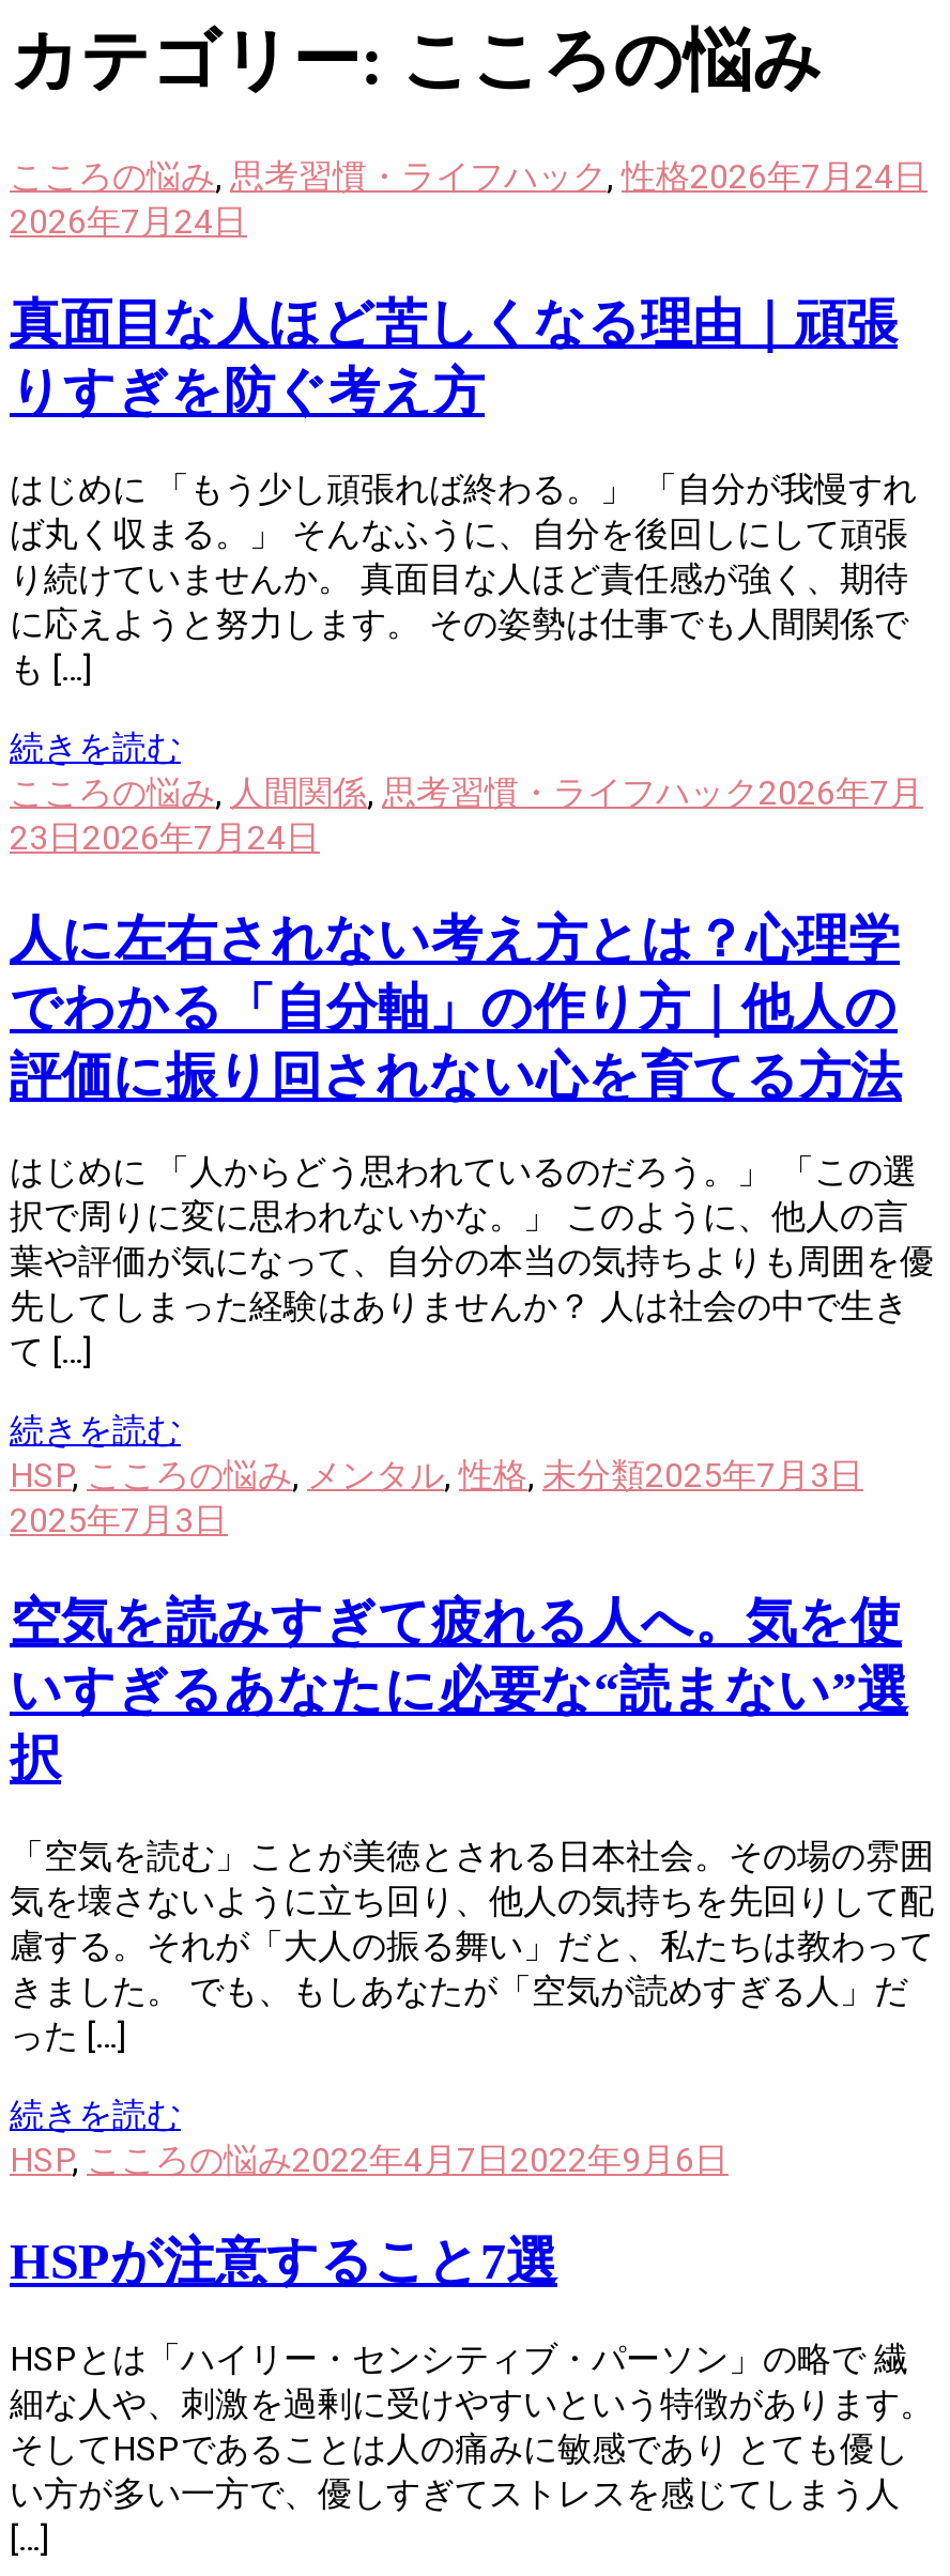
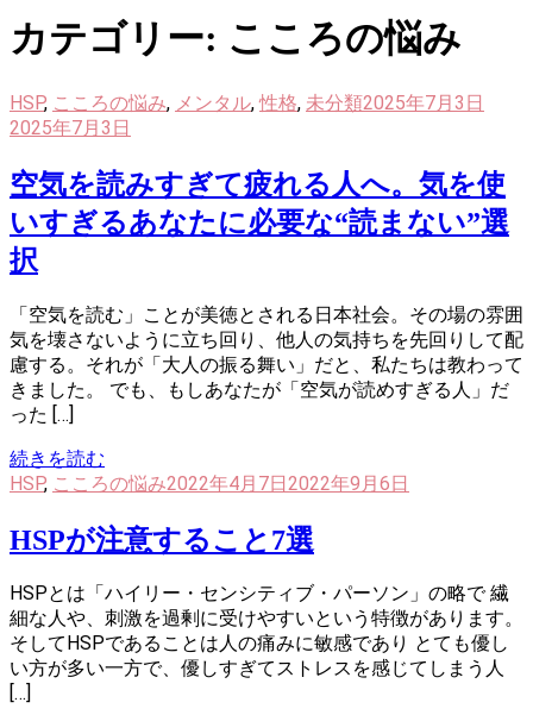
[10,156,934,1452] こころの悩み,思考習慣・ライフハック,性格2026年7月24日 | 2026年7月24日 | 真面目な人ほど苦しくなる理由｜頑張 | りすぎを防ぐ考え方 | はじめに 「もう少し頑張れば終わる。」 「自分が我慢すれ | ば丸く収まる。」 そんなふうに、自分を後回しにして頑張 | り続けていませんか。 真面目な人ほど責任感が強く、期待 | に応えようと努力します。 その姿勢は仕事でも人間関係で | も […] | 続きを読む | こころの悩み,人間関係,思考習慣・ライフハック2026年7月 | 23日2026年7月24日 | 人に左右されない考え方とは？心理学 | でわかる「自分軸」の作り方｜他人の | 評価に振り回されない心を育てる方法 | はじめに 「人からどう思われているのだろう。」 「この選 | 択で周りに変に思われないかな。」 このように、他人の言 | 葉や評価が気になって、自分の本当の気持ちよりも周囲を優 | 先してしまった経験はありませんか？ 人は社会の中で生き | て […] | 続きを読む -> none

